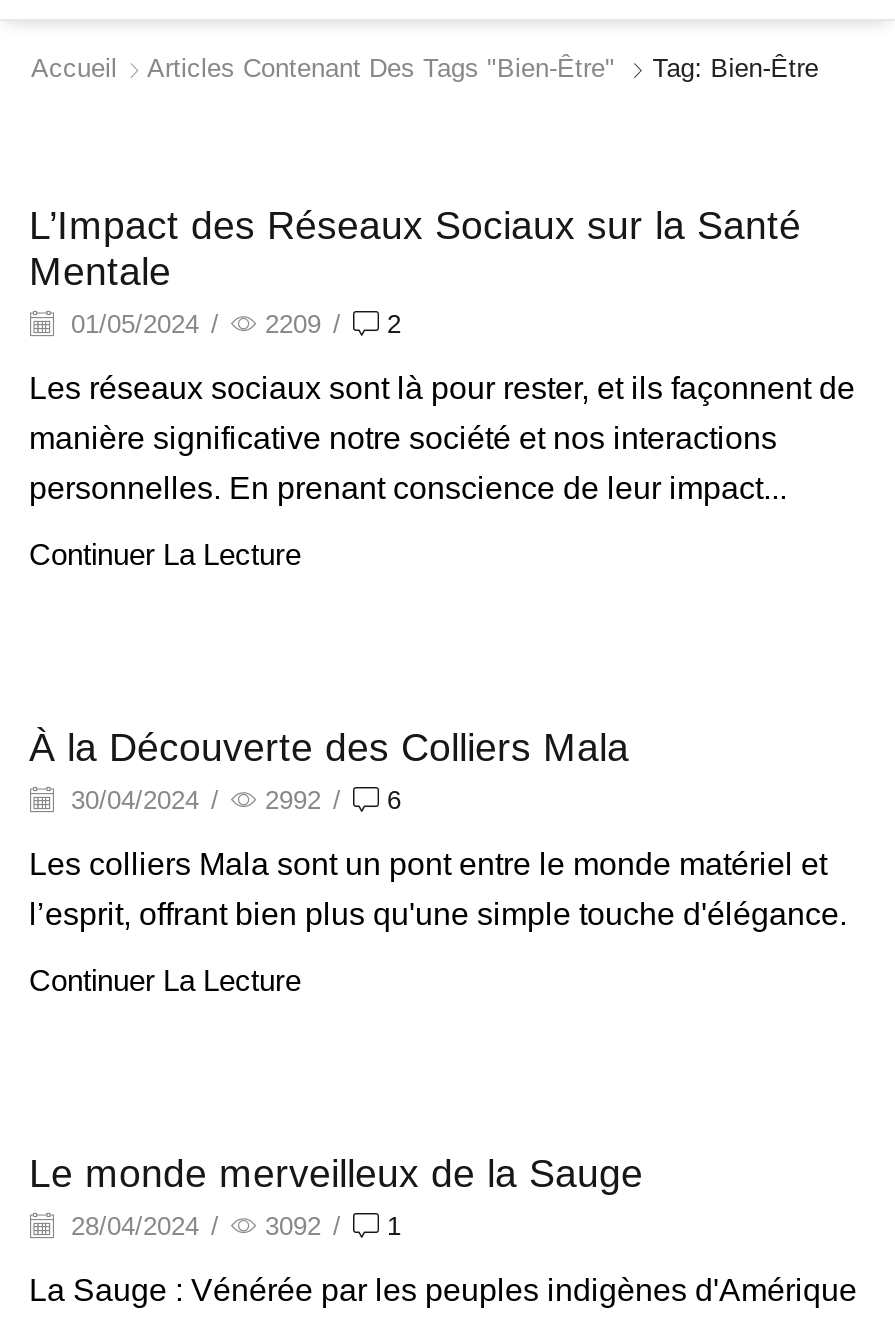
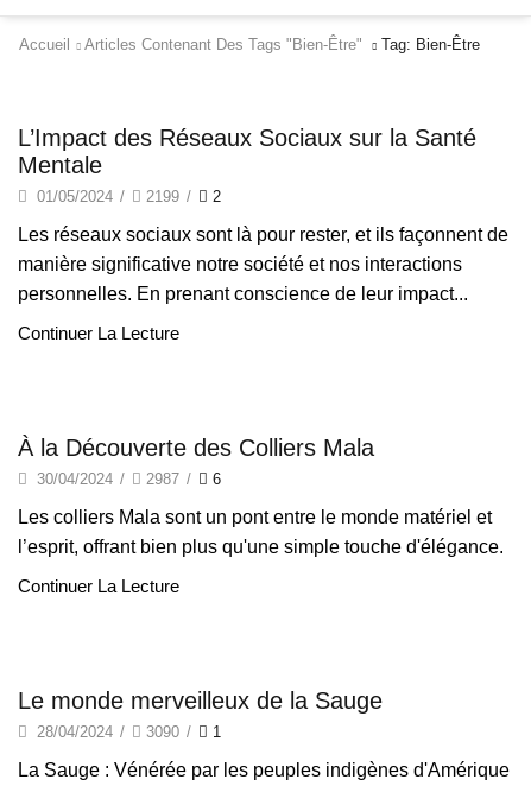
[63,309,401,339] 01/05/2024 / 2209 / 2 -> [32,187,221,205] 01/05/2024 / 2199 / 2
[63,785,401,815] 30/04/2024 / 2992 / 6 -> [32,470,221,488] 30/04/2024 / 2987 / 6
[63,1211,401,1241] 28/04/2024 / 3092 / 1 -> [32,723,221,741] 28/04/2024 / 3090 / 1

